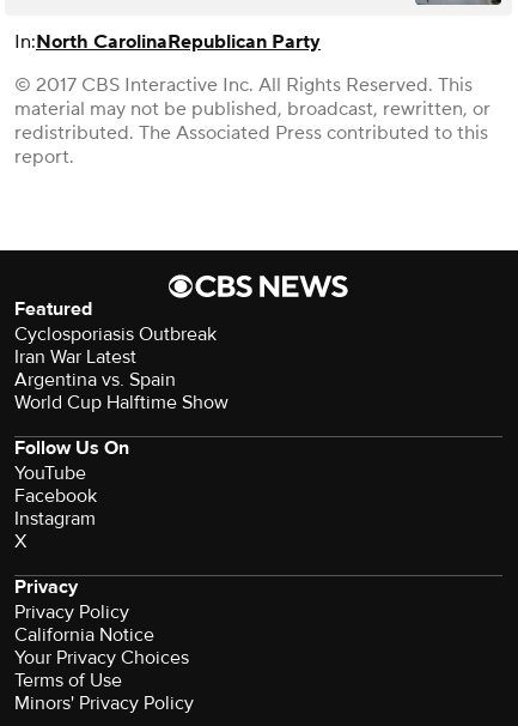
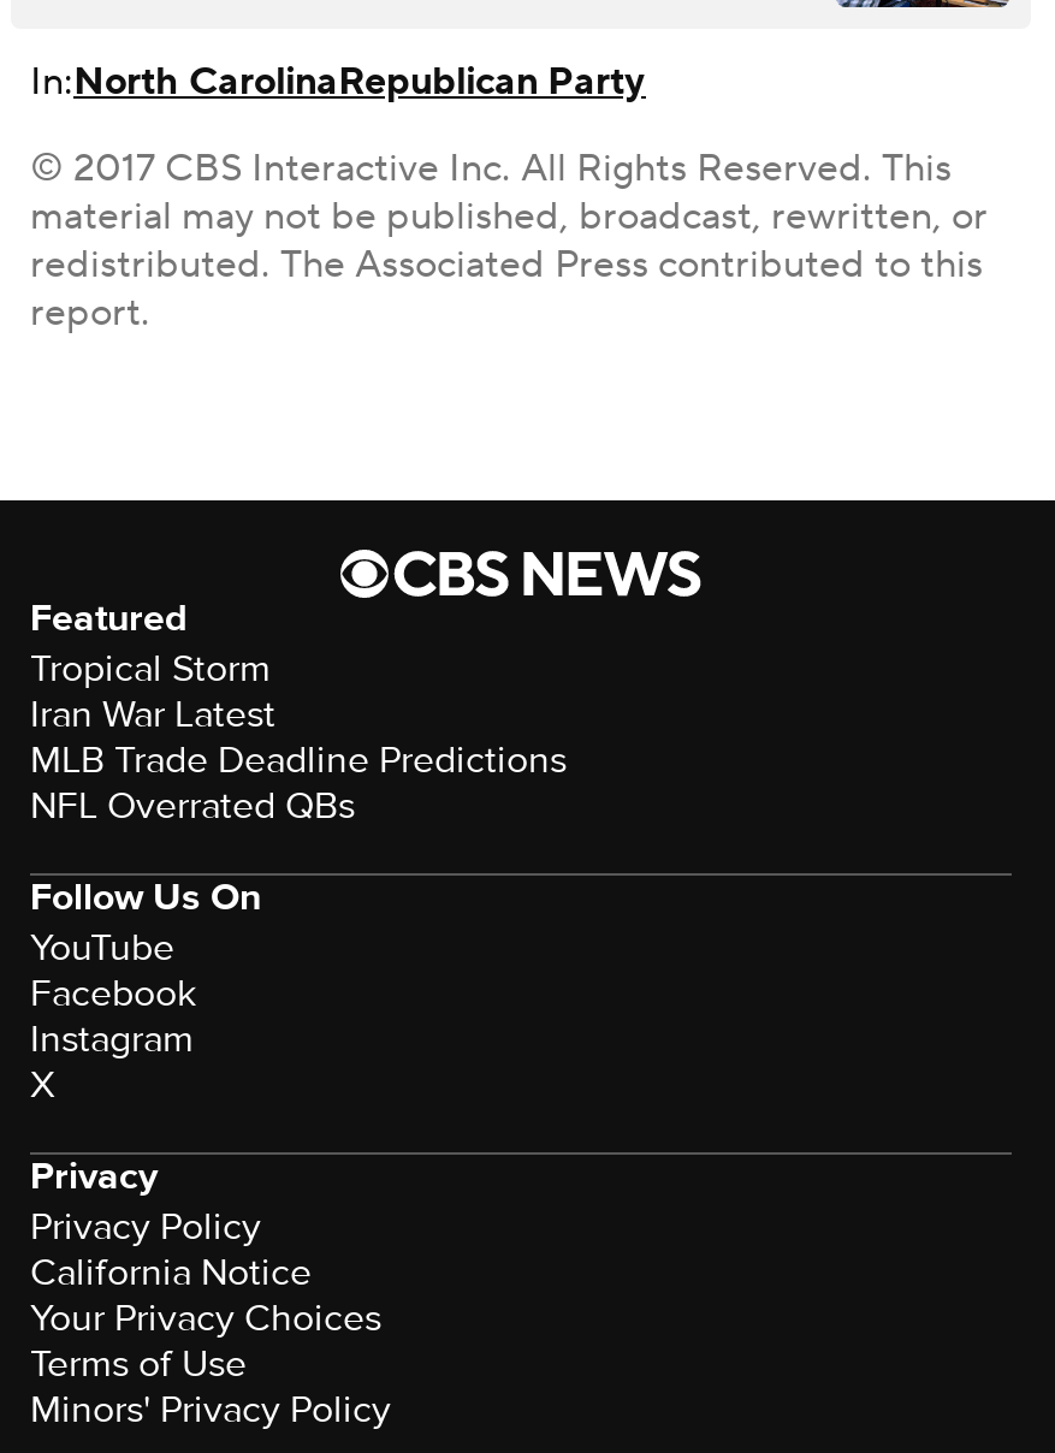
[14,322,217,346] Cyclosporiasis Outbreak -> [30,646,271,694] Tropical Storm
[14,367,228,414] Argentina vs. Spain | World Cup Halftime Show -> [30,737,567,831] MLB Trade Deadline Predictions | NFL Overrated QBs

